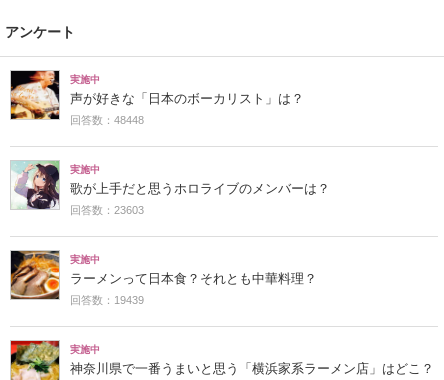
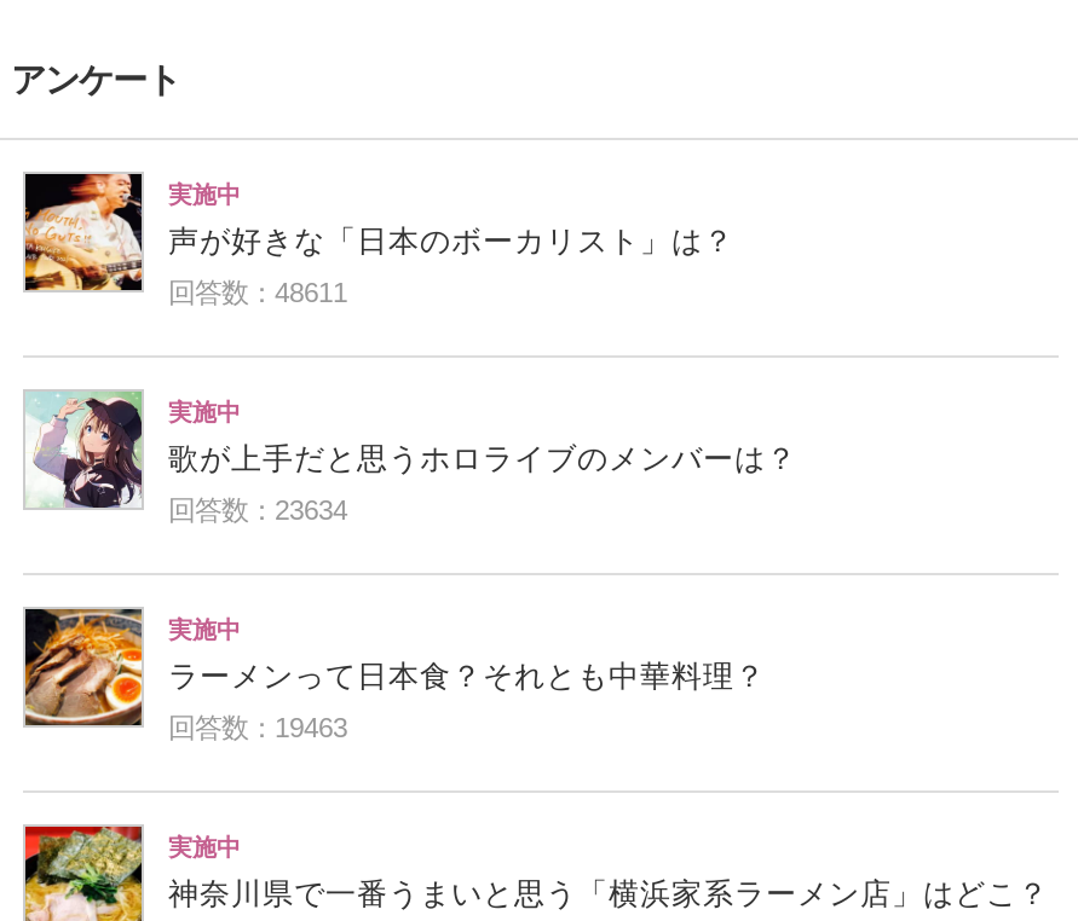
[70,114,144,126] 回答数：48448 -> [168,278,347,307] 回答数：48611
[70,204,144,216] 回答数：23603 -> [168,495,347,524] 回答数：23634
[70,294,144,306] 回答数：19439 -> [168,713,347,742] 回答数：19463

